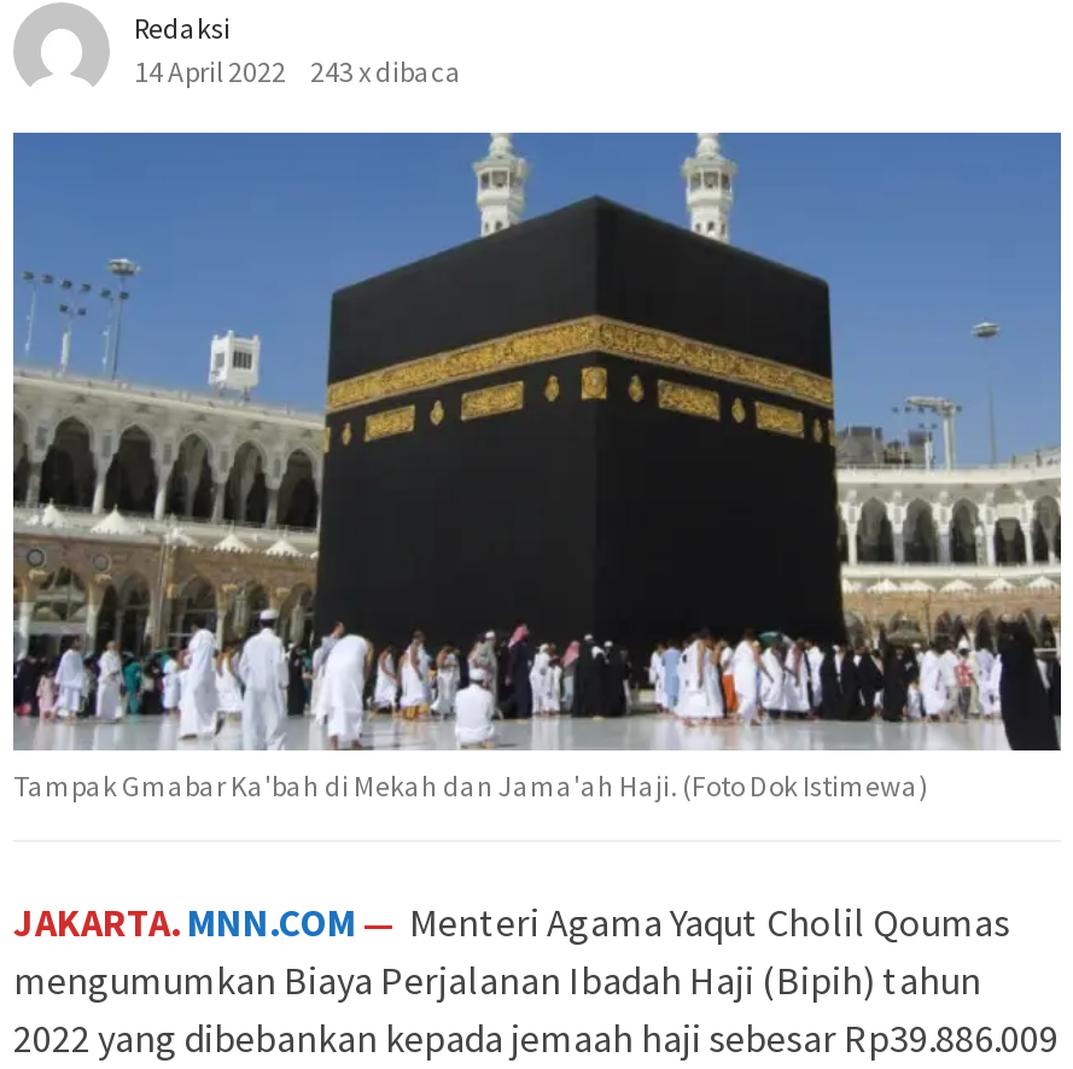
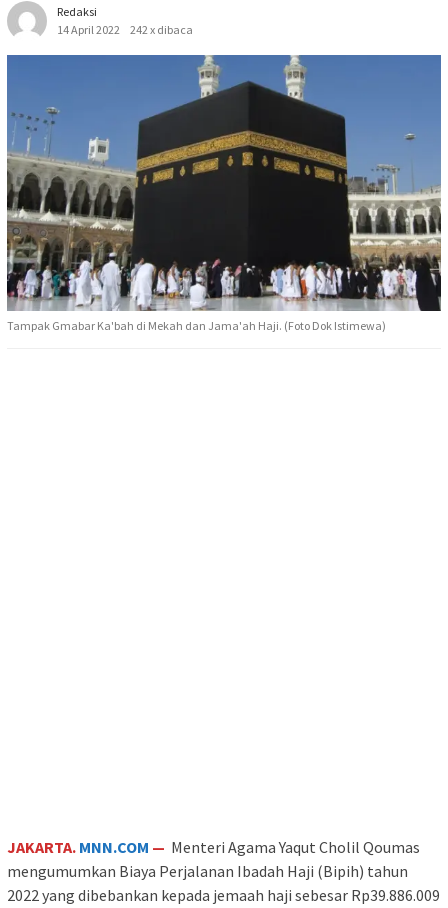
[134,54,462,90] 14 April 2022 243 x dibaca -> [57,22,193,37] 14 April 2022 242 x dibaca

